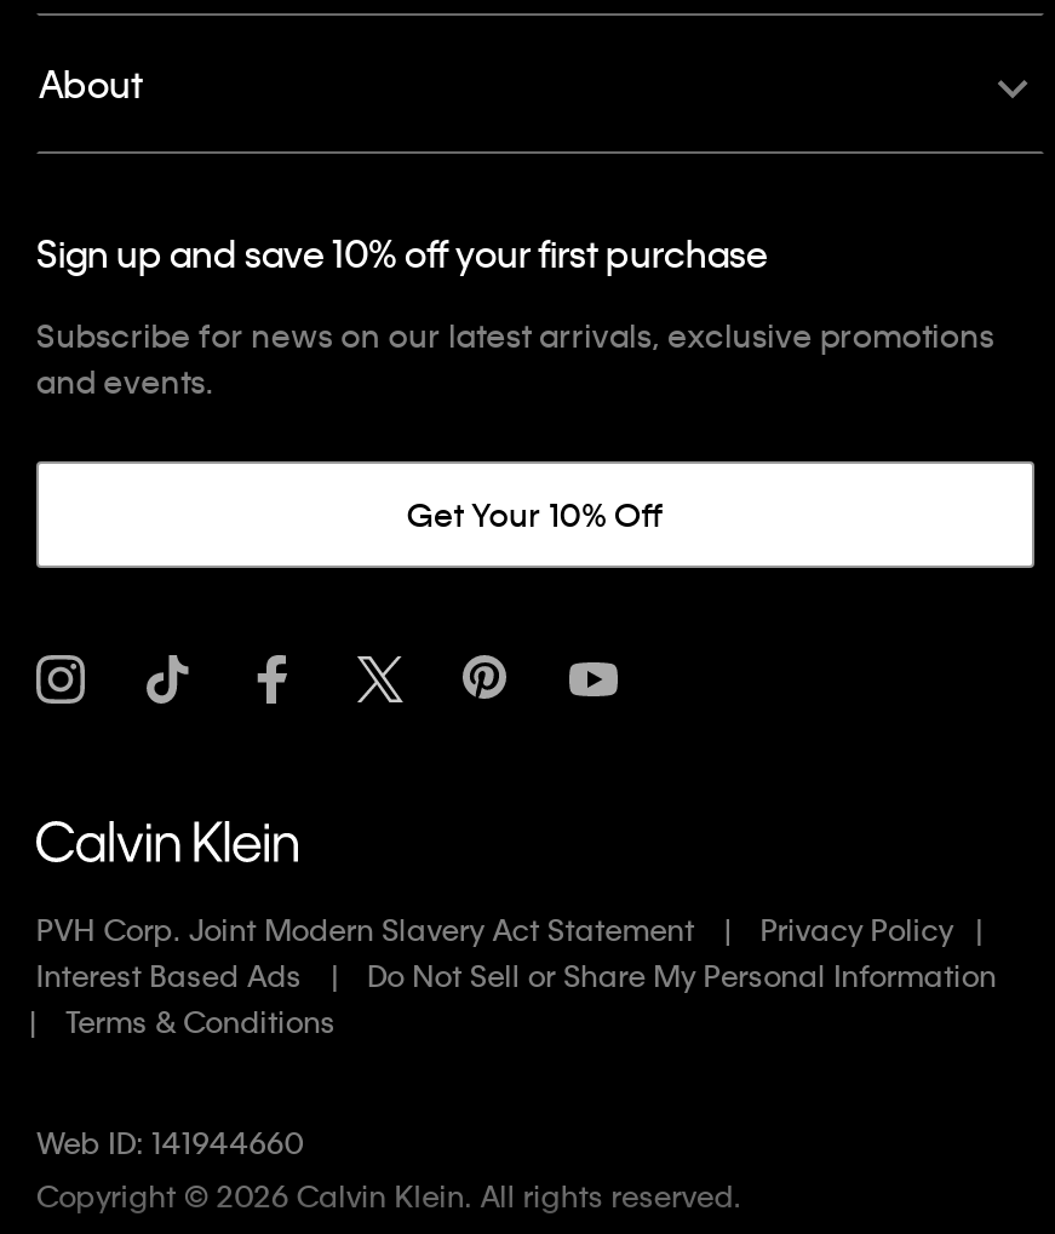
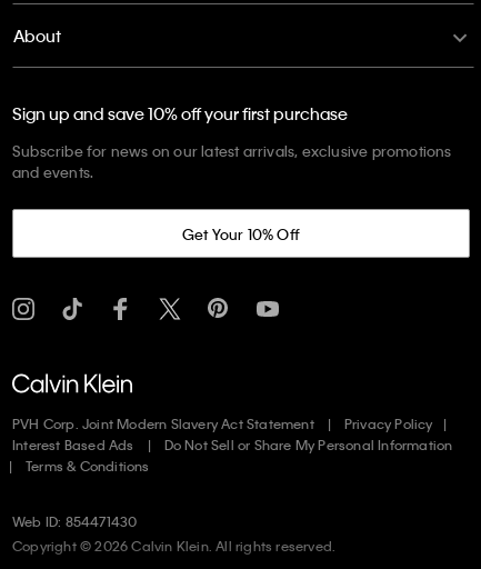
[36,1122,304,1161] Web ID: 141944660 -> [12,513,137,530] Web ID: 854471430

